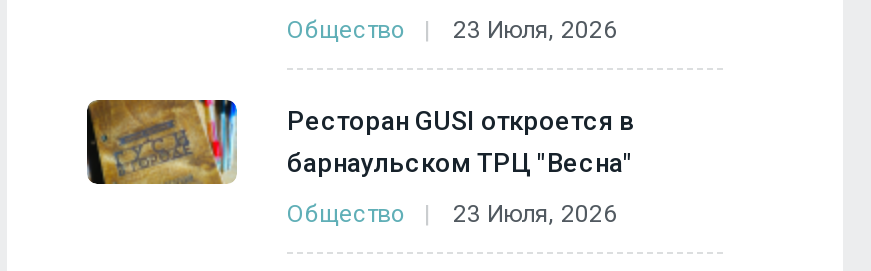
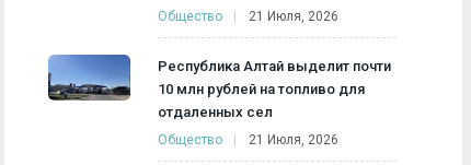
[287,15,617,43] Общество 23 Июля, 2026 -> [158,8,338,24] Общество 21 Июля, 2026
[85,98,635,184] [image] | Ресторан GUSI откроется в | барнаульском ТРЦ "Весна" -> [47,54,391,120] [image] | Республика Алтай выделит почти | 10 млн рублей на топливо для | отдаленных сел
[287,199,617,227] Общество 23 Июля, 2026 -> [158,132,338,147] Общество 21 Июля, 2026

